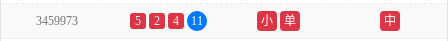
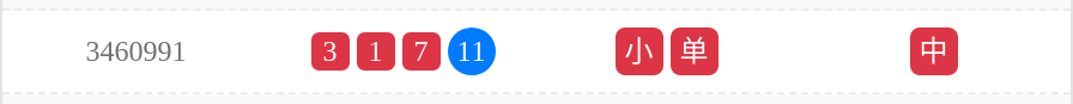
[36,14,78,28] 3459973 -> [86,36,186,69] 3460991
[135,14,141,28] 5 -> [323,36,337,69] 3
[154,14,160,28] 2 -> [368,36,383,69] 1
[173,14,179,28] 4 -> [414,36,428,69] 7

